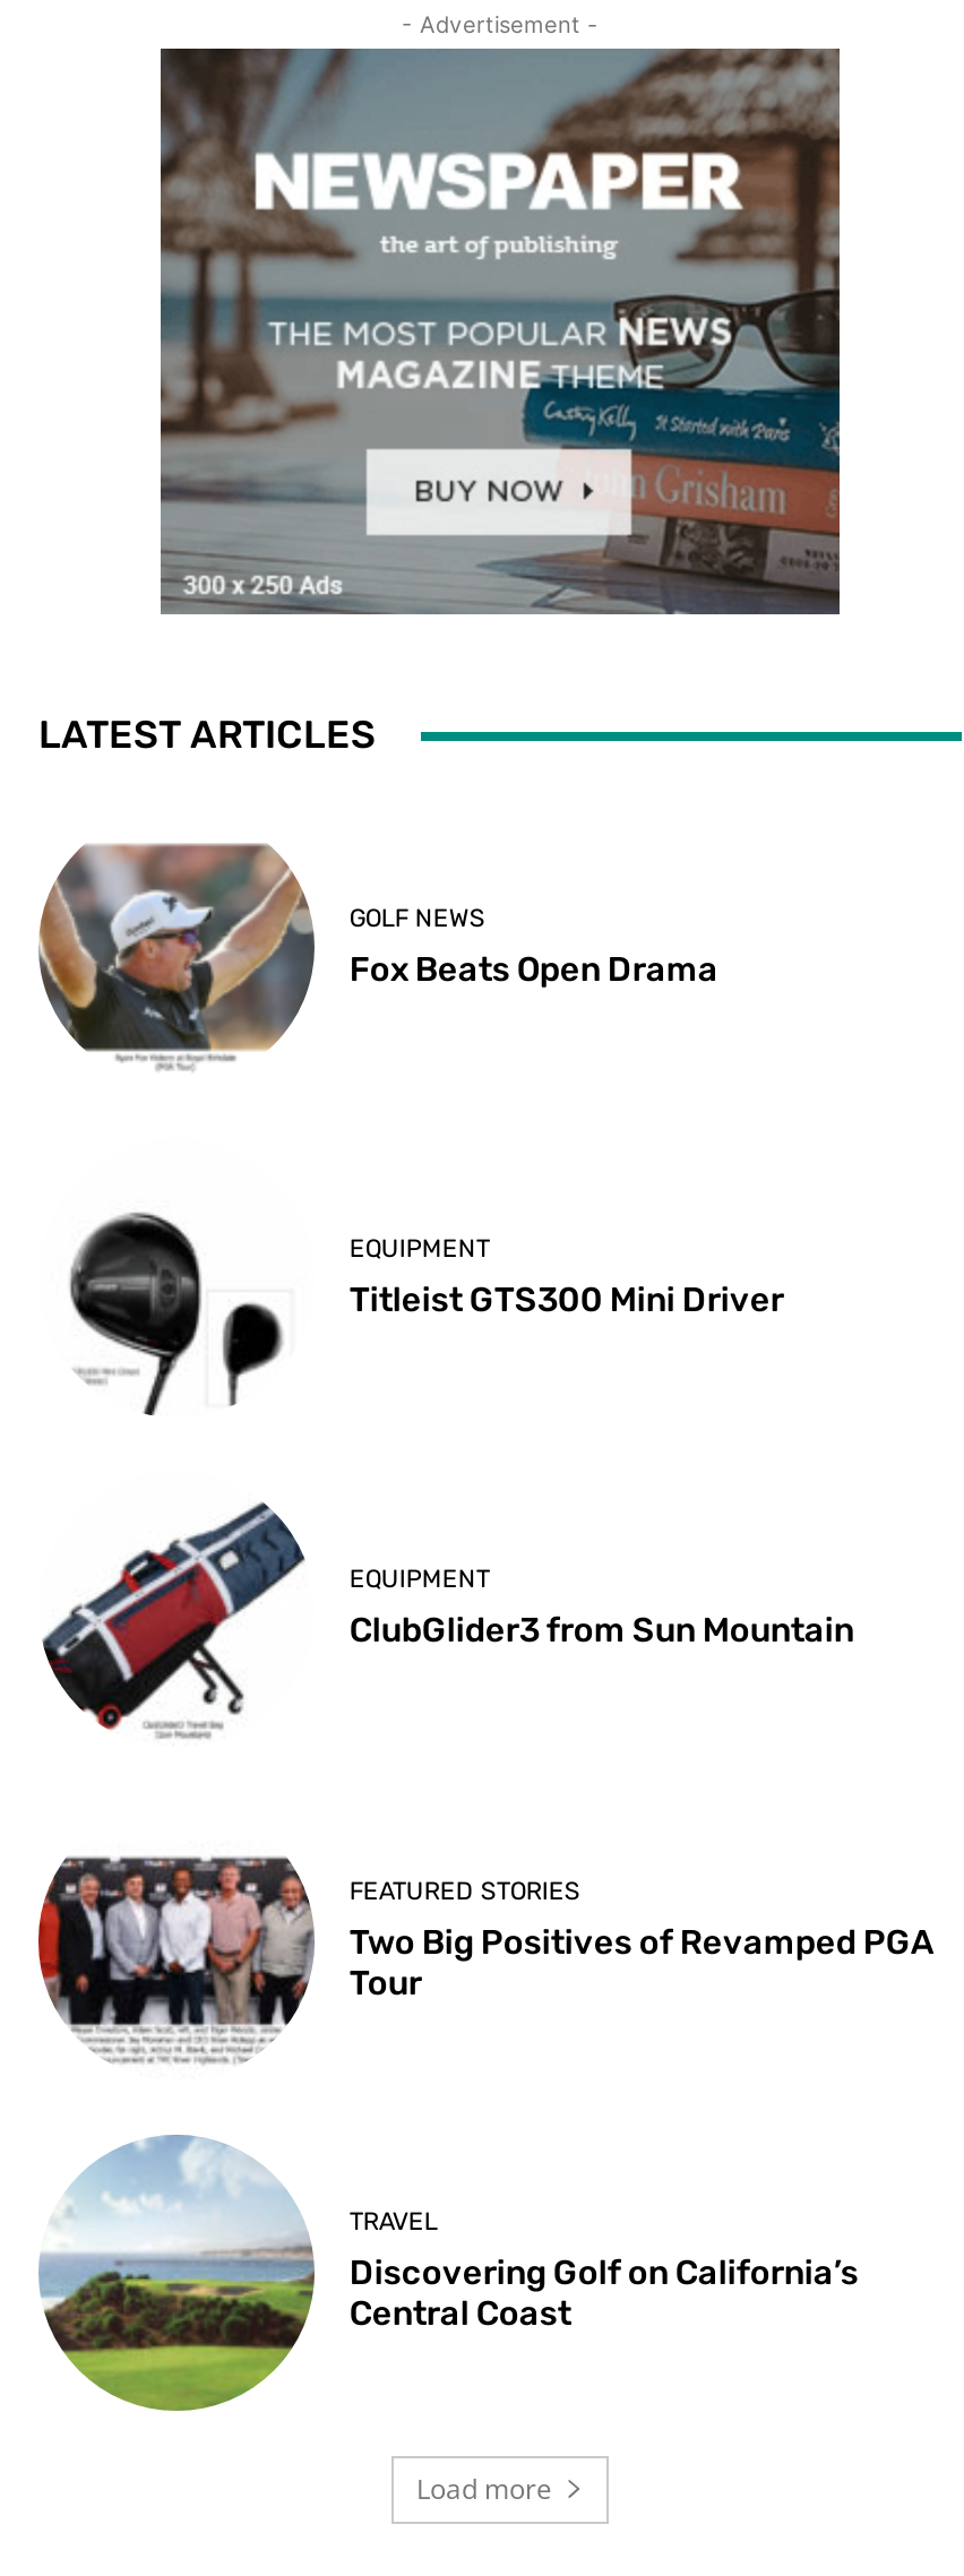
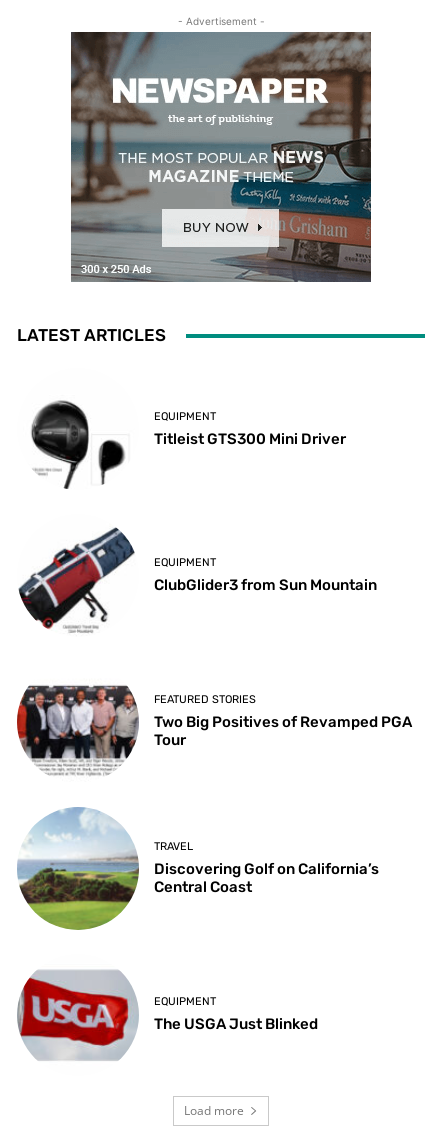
[36,843,718,1069] [image] | GOLF NEWS | Fox Beats Open Drama -> none
moved [43,1234,933,2334] -> [19,410,412,896]: [image] | EQUIPMENT | Titleist GTS300 Mini Driver | ... | Discovering Golf on California’s | Central Coast
none -> [18,970,318,1061] [image] | EQUIPMENT | The USGA Just Blinked

